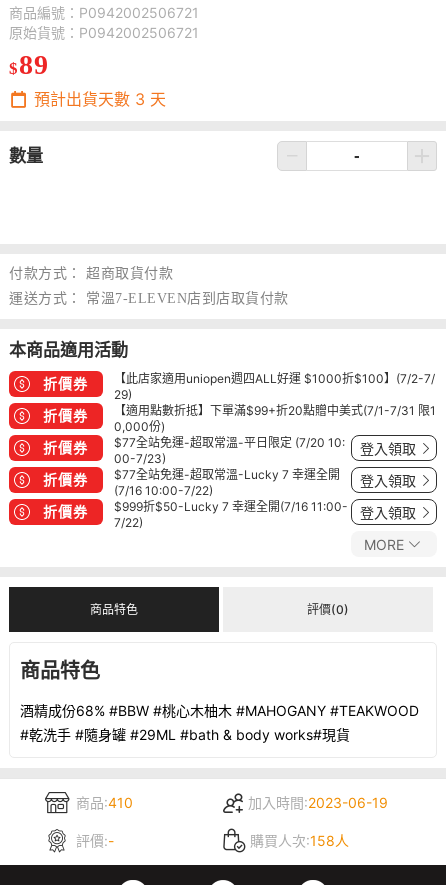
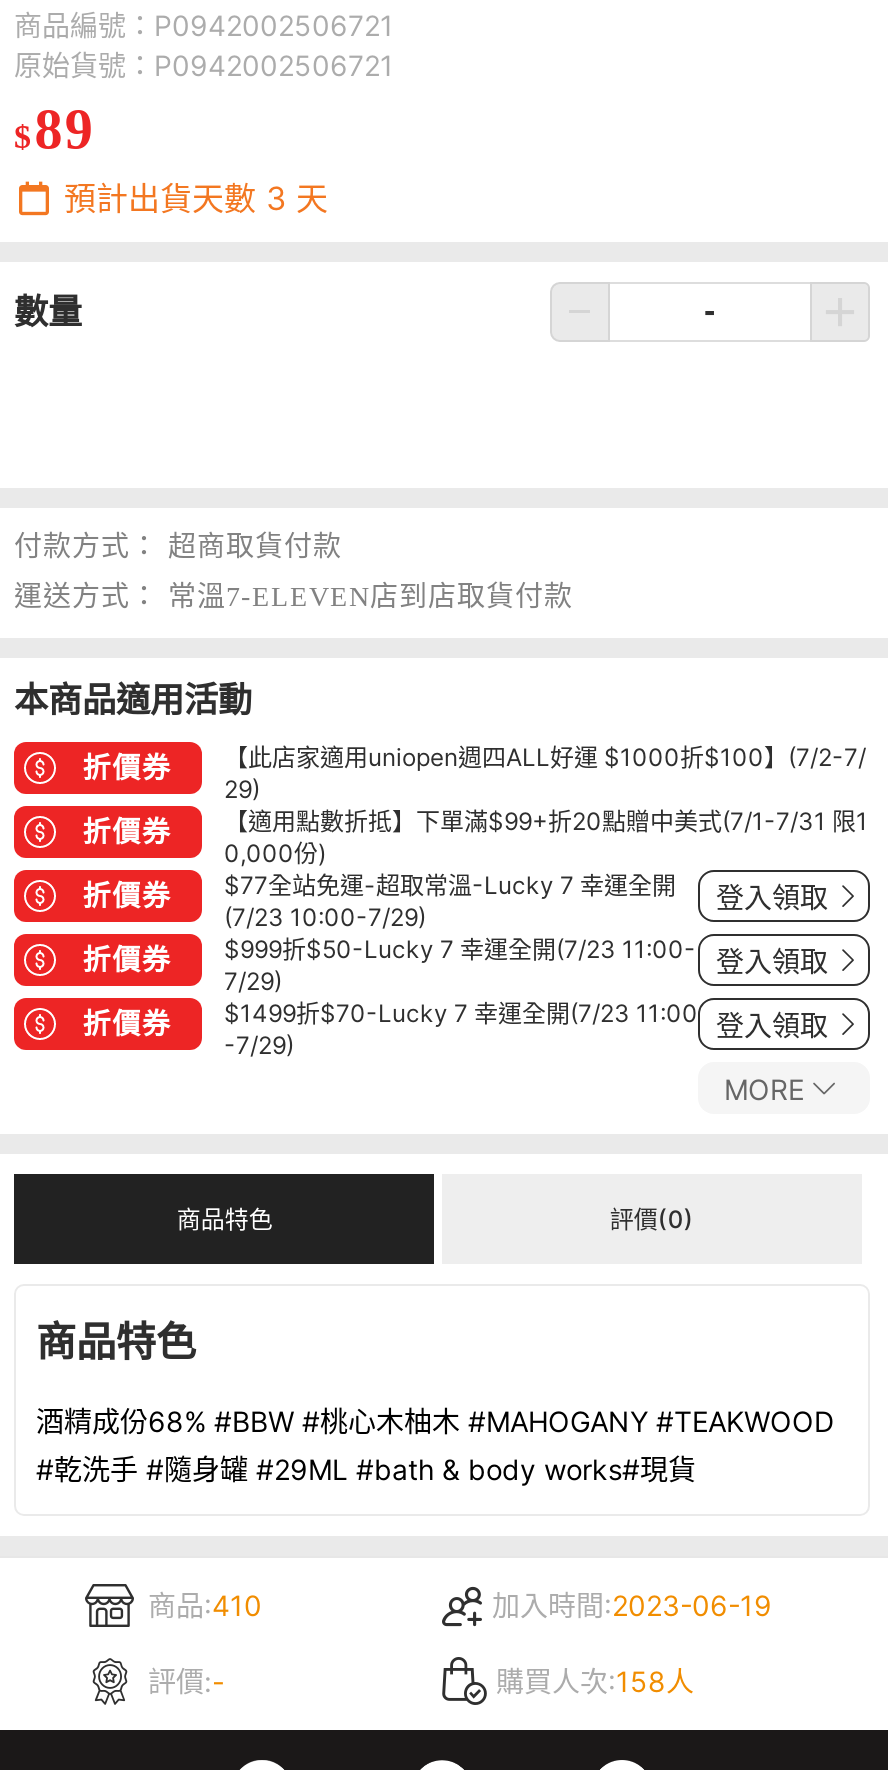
[114,435,345,466] $77全站免運-超取常溫-平日限定 (7/20 10: | 00-7/23) -> [224,902,426,932] (7/23 10:00-7/29)
moved [114,467,340,482] -> [224,870,676,900]: $77全站免運-超取常溫-Lucky 7 幸運全開
[114,483,213,498] (7/16 10:00-7/22) -> [224,934,696,996] $999折$50-Lucky 7 幸運全開(7/23 11:00- | 7/29)
[114,499,348,514] $999折$50-Lucky 7 幸運全開(7/16 11:00- -> [224,998,698,1028] $1499折$70-Lucky 7 幸運全開(7/23 11:00
[114,515,143,530] 7/22) -> [224,1030,294,1060] -7/29)

